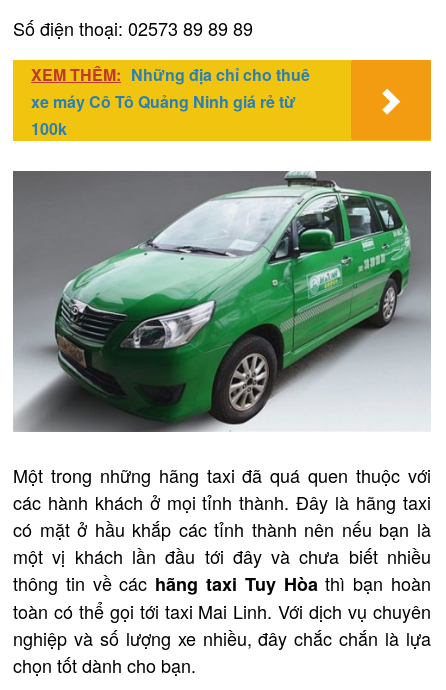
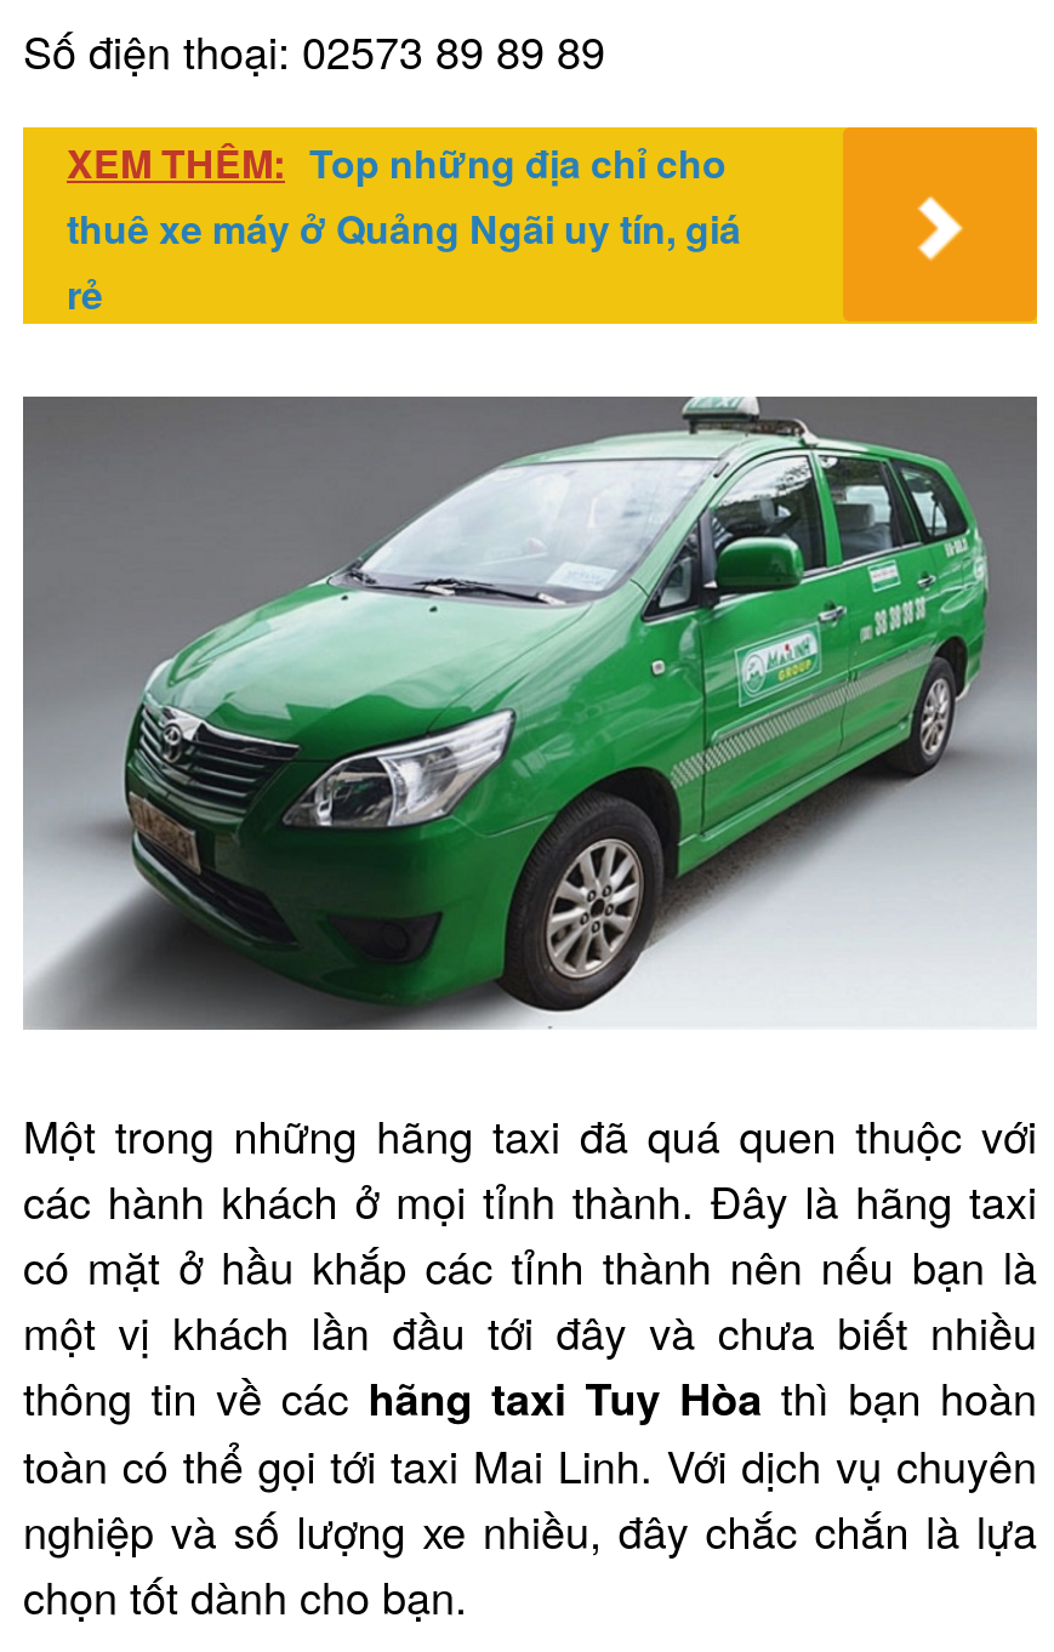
[31,63,310,140] XEM THÊM: Những địa chỉ cho thuê | xe máy Cô Tô Quảng Ninh giá rẻ từ | 100k -> [67,135,741,321] XEM THÊM: Top những địa chỉ cho | thuê xe máy ở Quảng Ngãi uy tín, giá | rẻ

